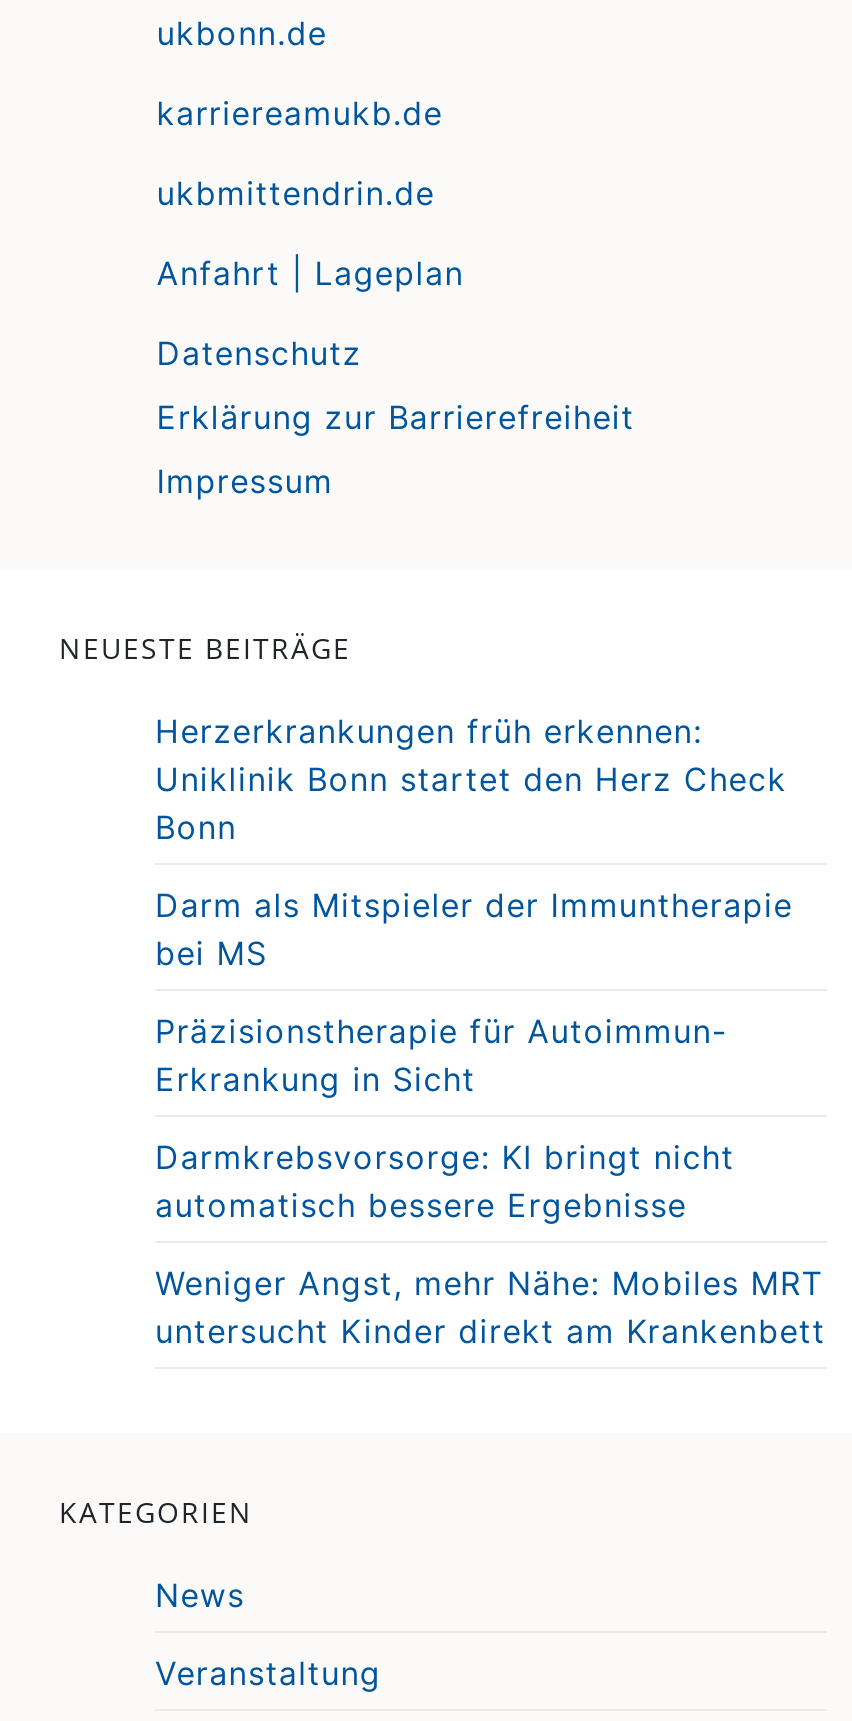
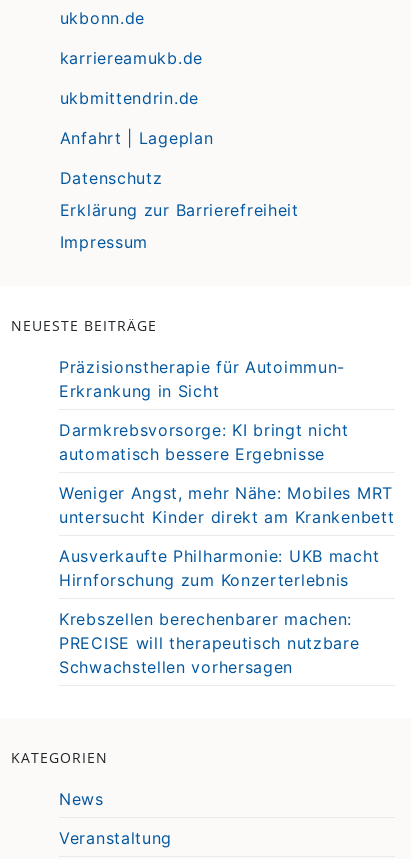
[155,712,793,974] Herzerkrankungen früh erkennen: | Uniklinik Bonn startet den Herz Check | Bonn | Darm als Mitspieler der Immuntherapie | bei MS -> none
moved [155,1012,826,1352] -> [59,357,394,527]: Präzisionstherapie für Autoimmun- | Erkrankung in Sicht | Darmkrebsvorsorge: KI bringt nicht | automatisch bessere Ergebnisse | Weniger Angst, mehr Nähe: Mobiles MRT | untersucht Kinder direkt am Krankenbett
none -> [59,546,379,677] Ausverkaufte Philharmonie: UKB macht | Hirnforschung zum Konzerterlebnis | Krebszellen berechenbarer machen: | PRECISE will therapeutisch nutzbare | Schwachstellen vorhersagen

